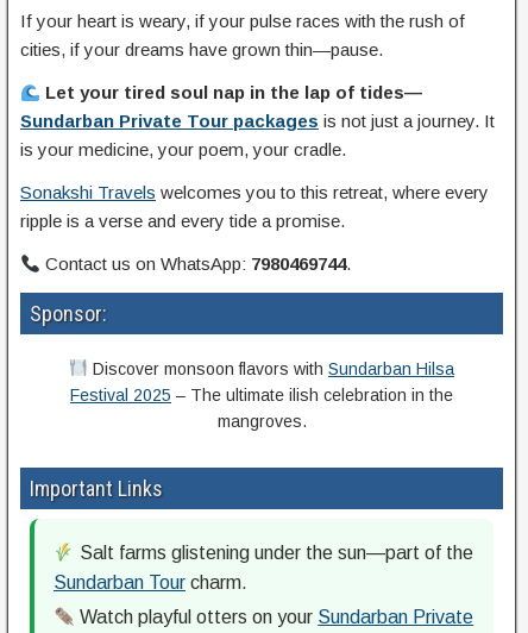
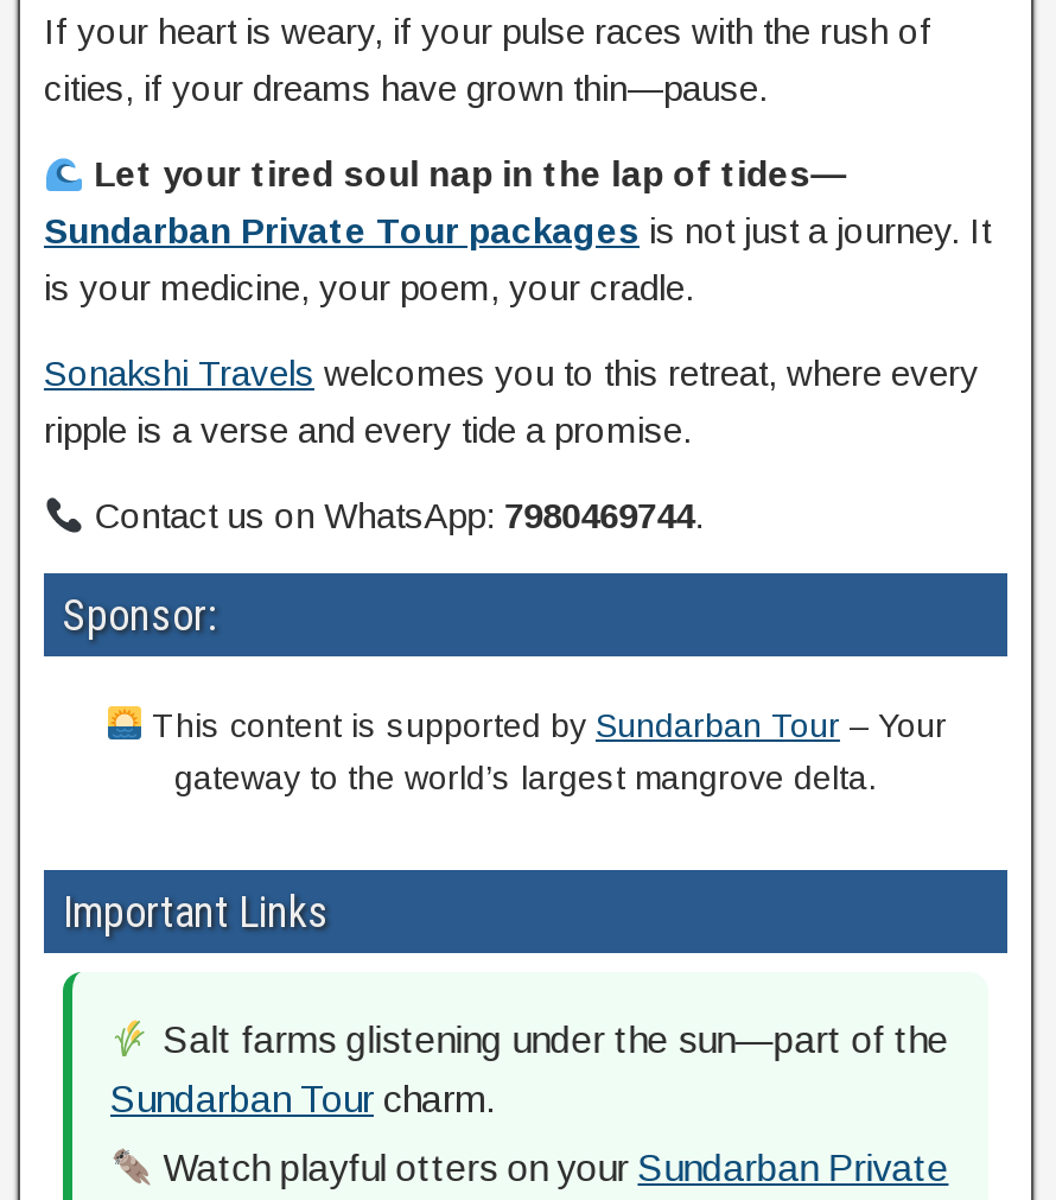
[70,359,454,431] Discover monsoon flavors with Sundarban Hilsa | Festival 2025 – The ultimate ilish celebration in the | mangroves. -> [142,706,947,796] This content is supported by Sundarban Tour – Your | gateway to the world’s largest mangrove delta.

